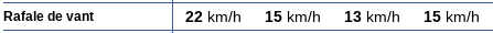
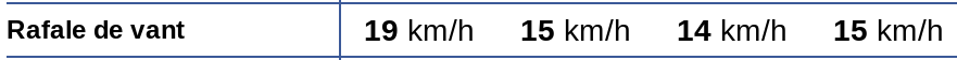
[185,8,241,25] 22 km/h -> [364,13,475,47] 19 km/h
[344,8,400,25] 13 km/h -> [677,13,788,47] 14 km/h

